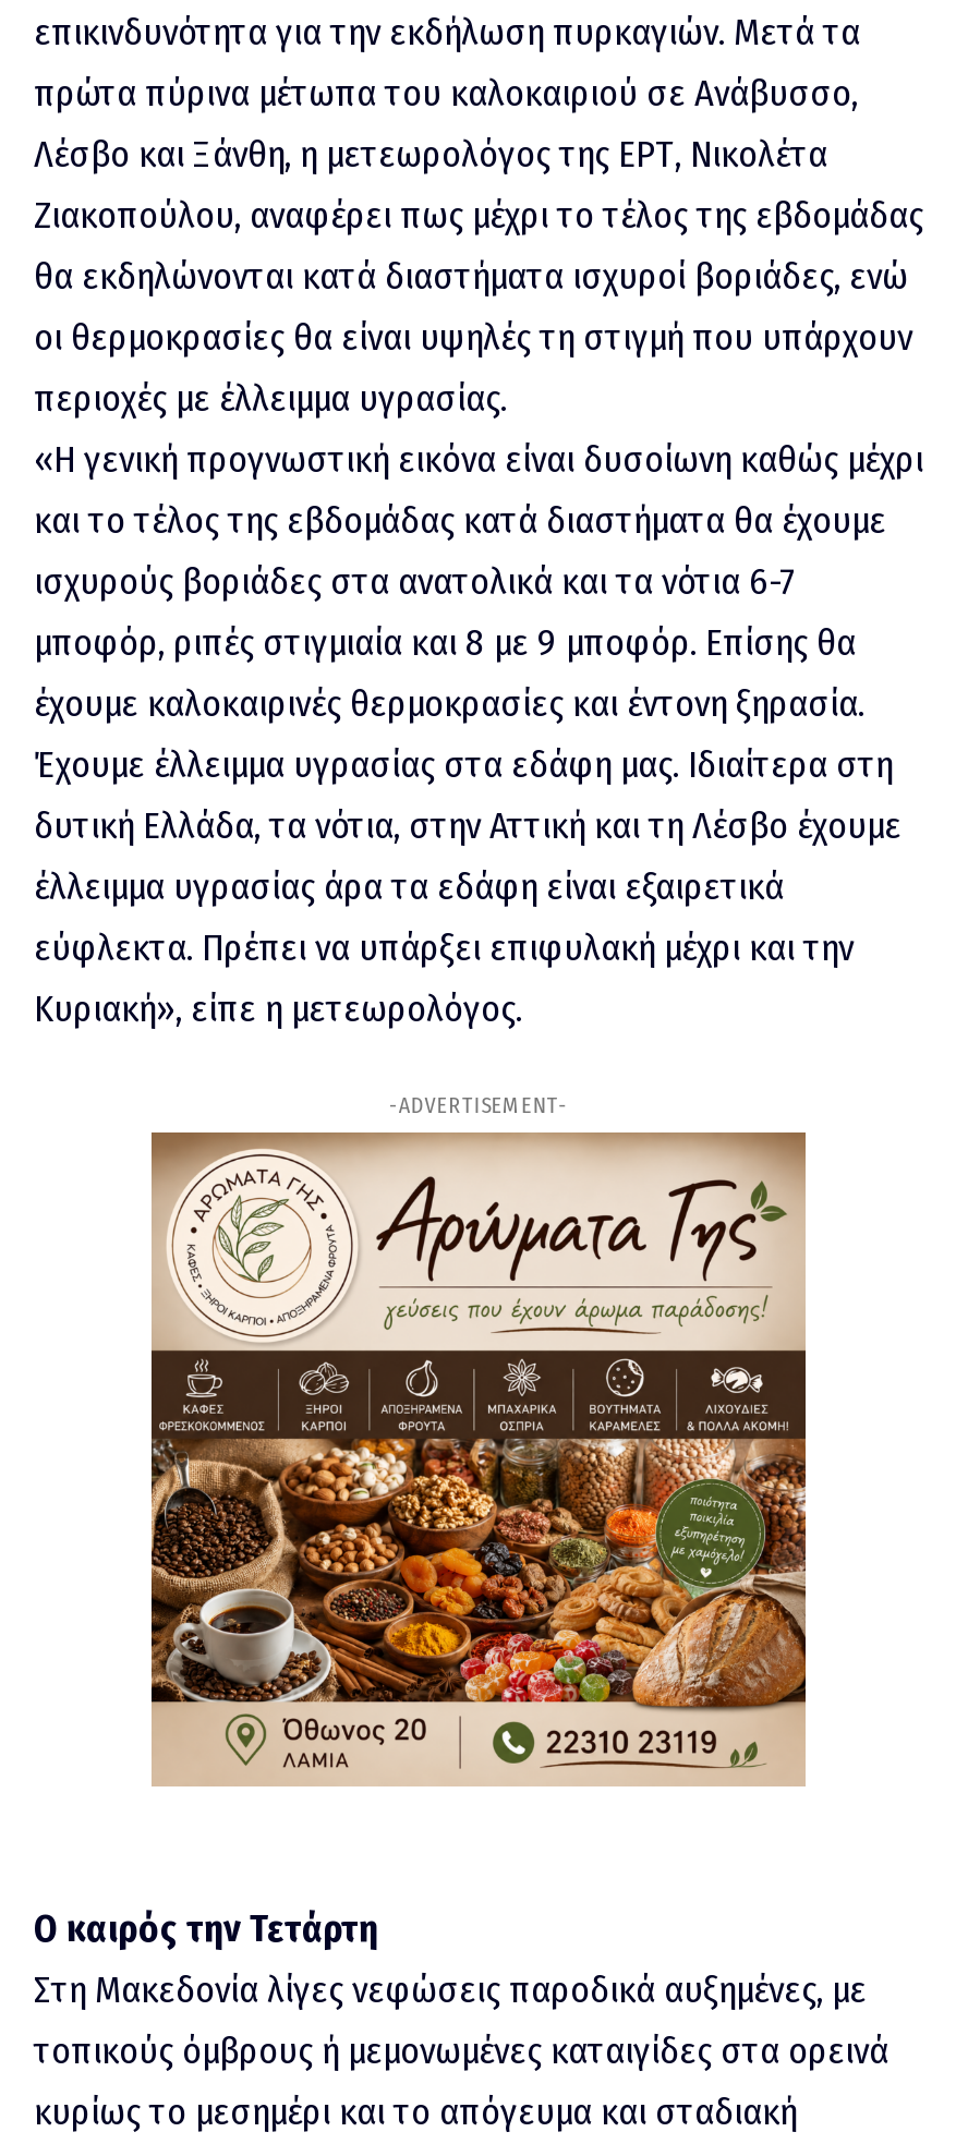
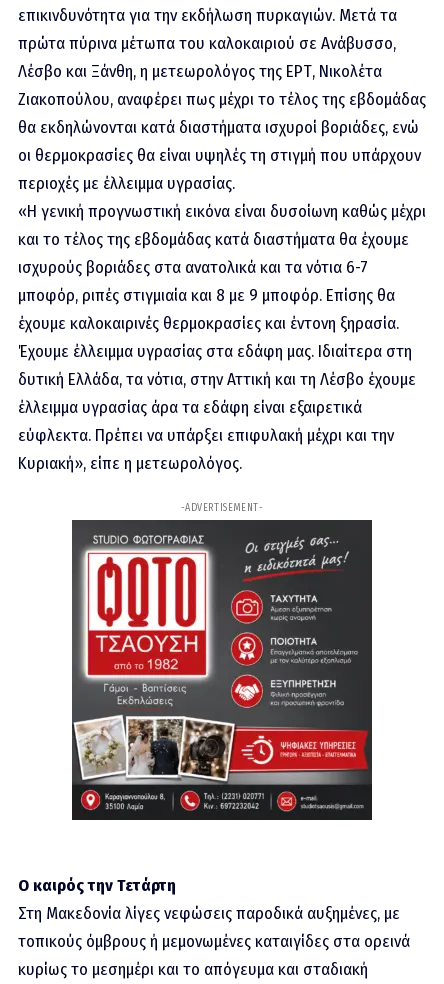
[149,1130,808,1786] [image] -> [71,519,373,821] [image]

